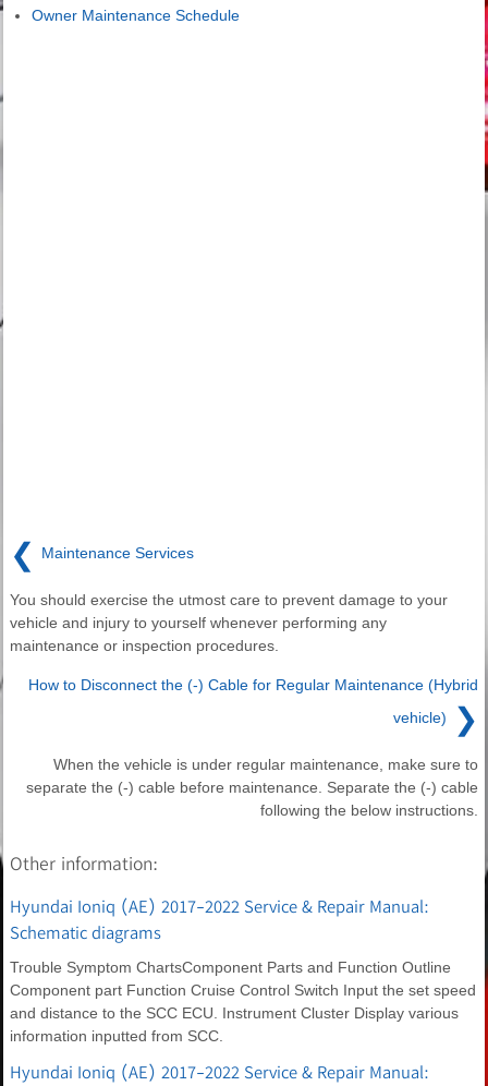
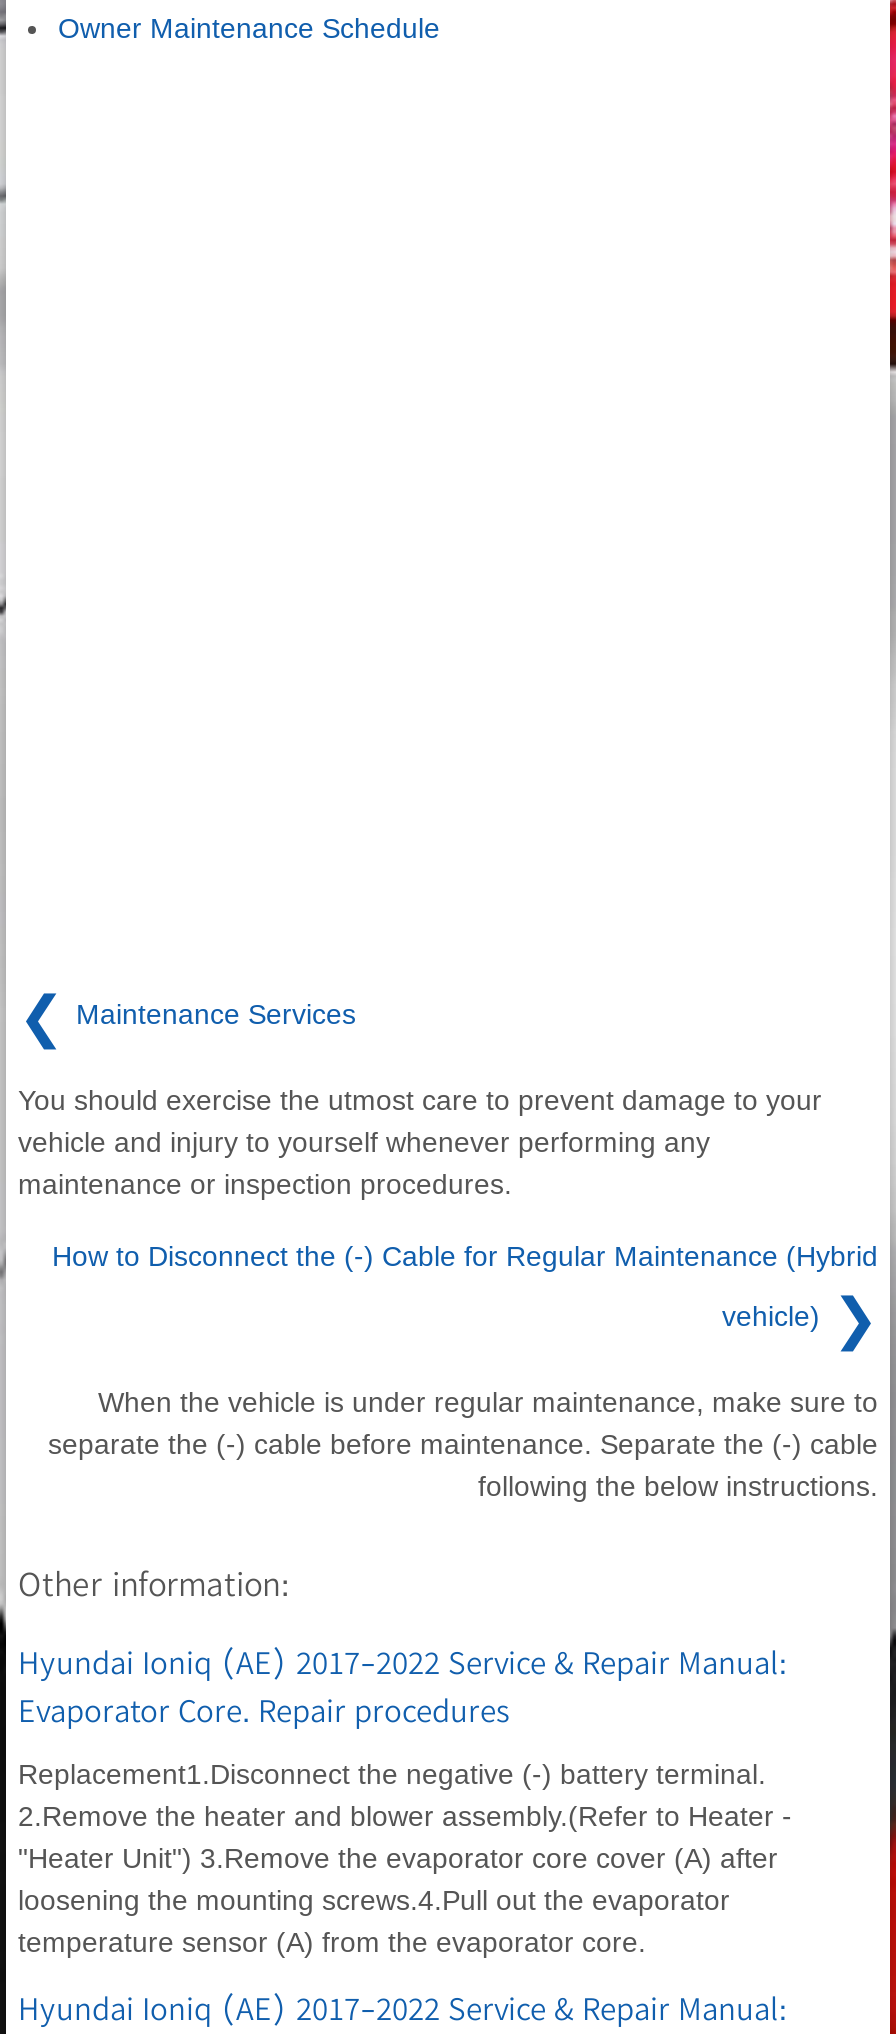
[10,921,161,943] Schematic diagrams -> [18,1689,510,1729] Evaporator Core. Repair procedures
[10,958,476,1044] Trouble Symptom ChartsComponent Parts and Function Outline | Component part Function Cruise Control Switch Input the set speed | and distance to the SCC ECU. Instrument Cluster Display various | information inputted from SCC. -> [18,1757,792,1957] Replacement1.Disconnect the negative (-) battery terminal. | 2.Remove the heater and blower assembly.(Refer to Heater - | "Heater Unit") 3.Remove the evaporator core cover (A) after | loosening the mounting screws.4.Pull out the evaporator | temperature sensor (A) from the evaporator core.

